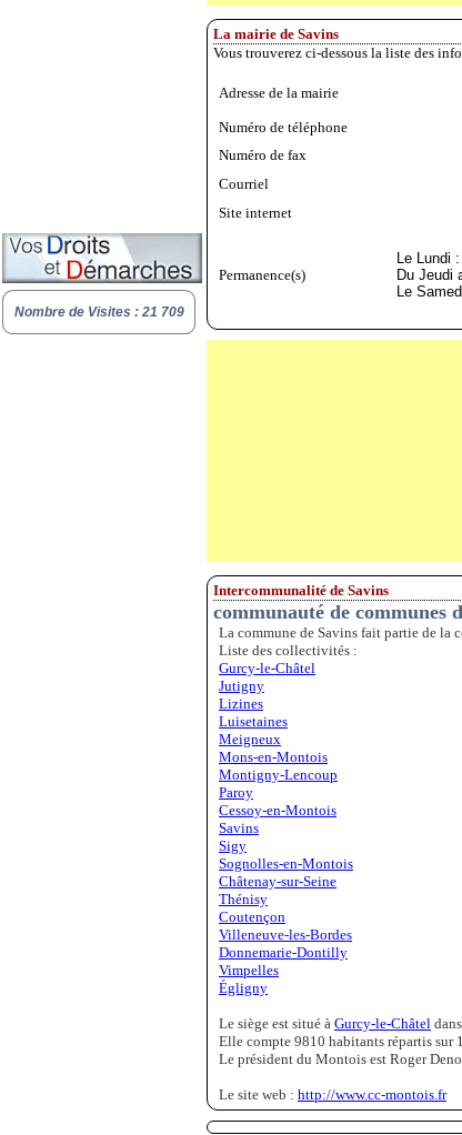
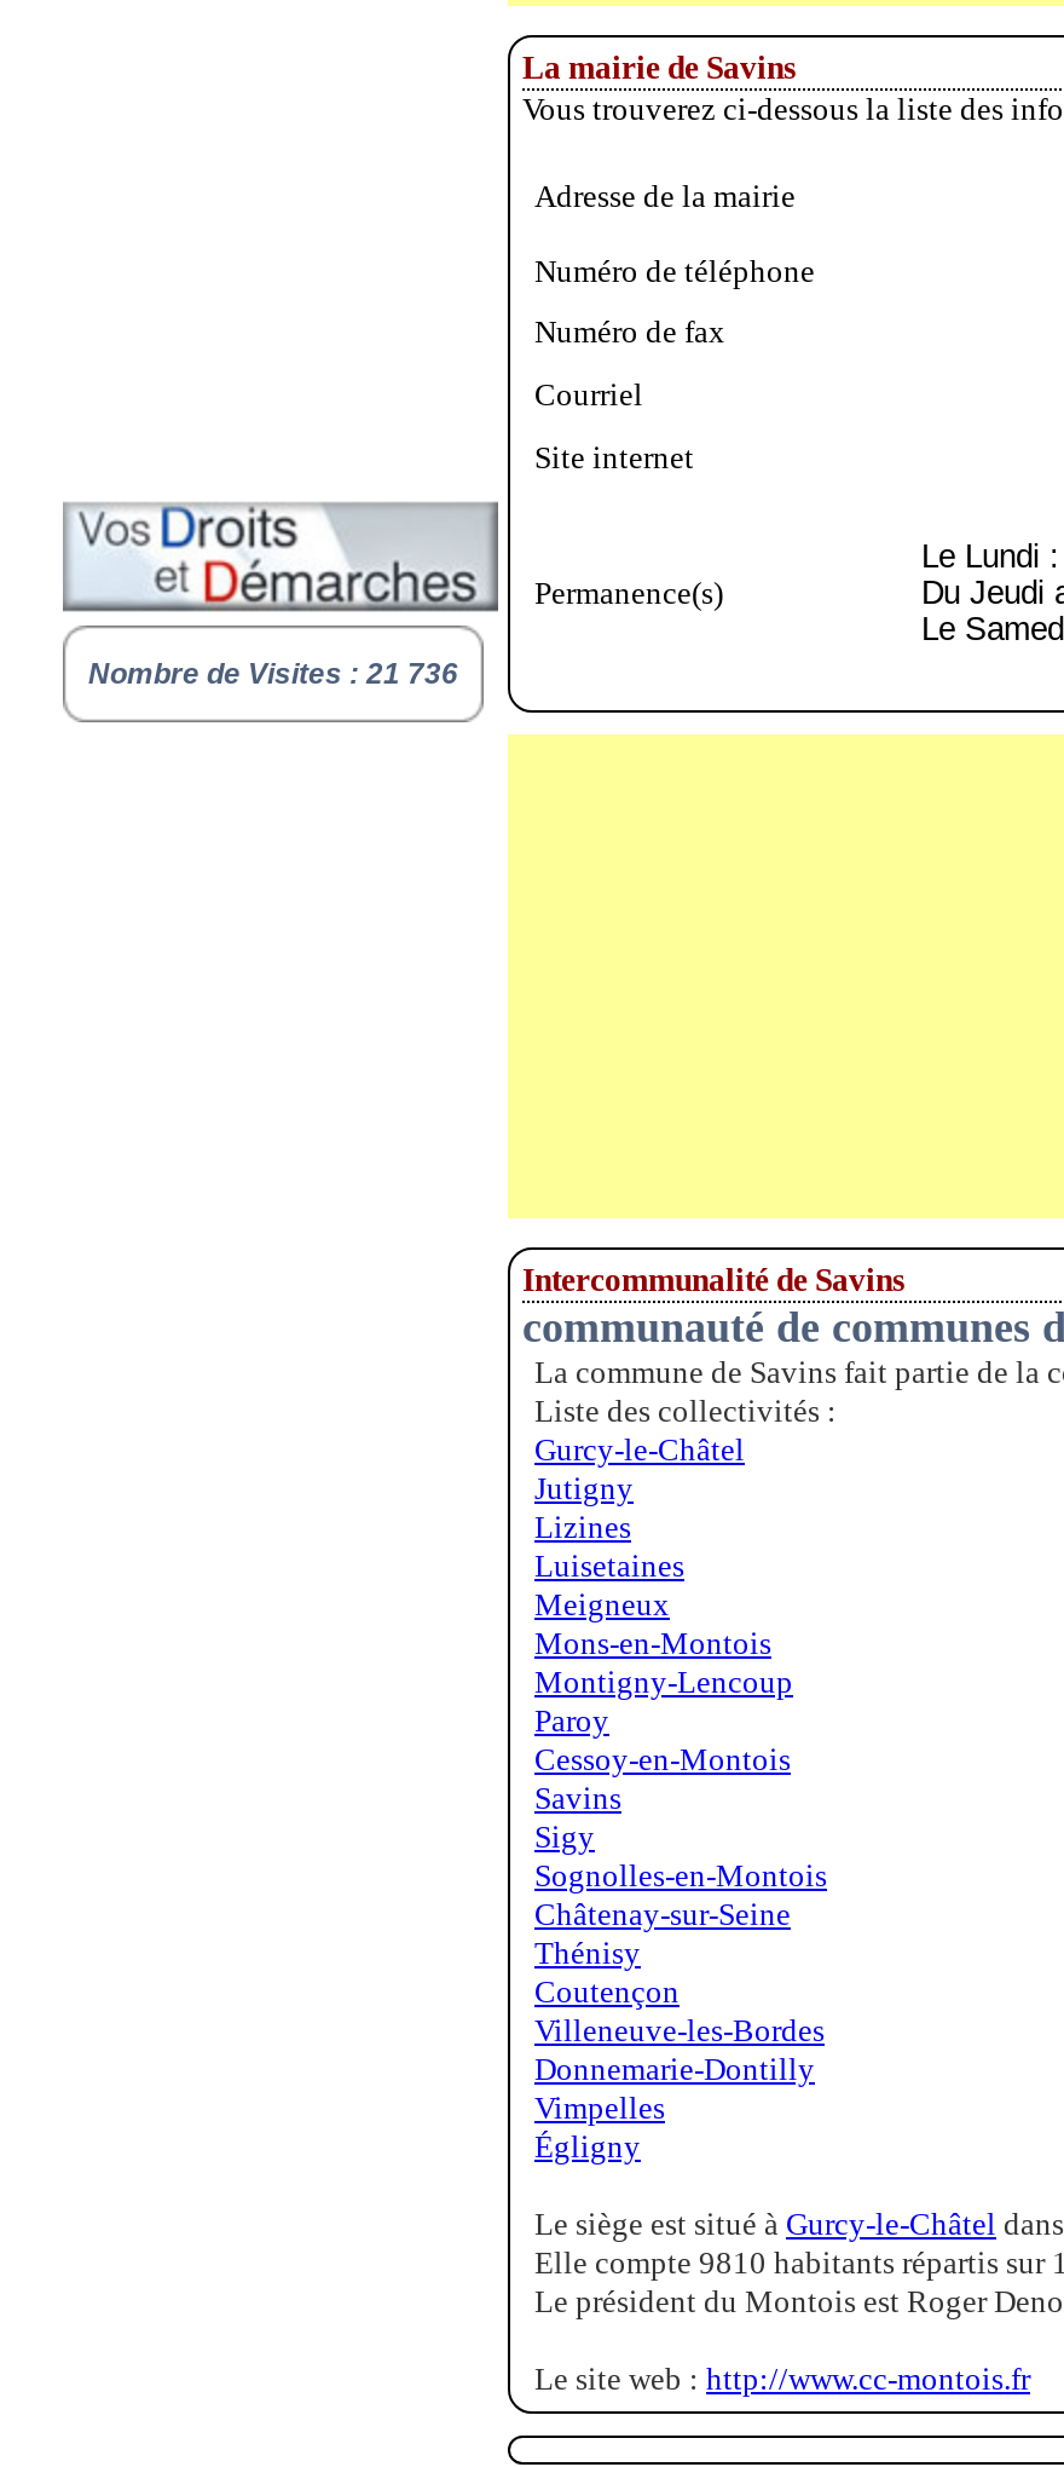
[14,304,184,320] Nombre de Visites : 21 709 -> [88,657,458,691] Nombre de Visites : 21 736

